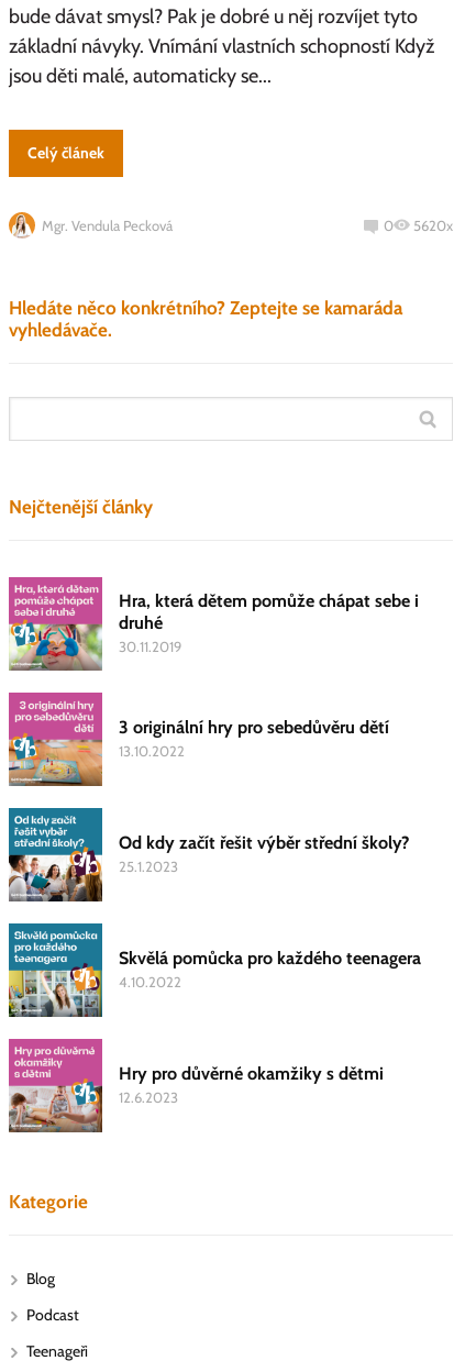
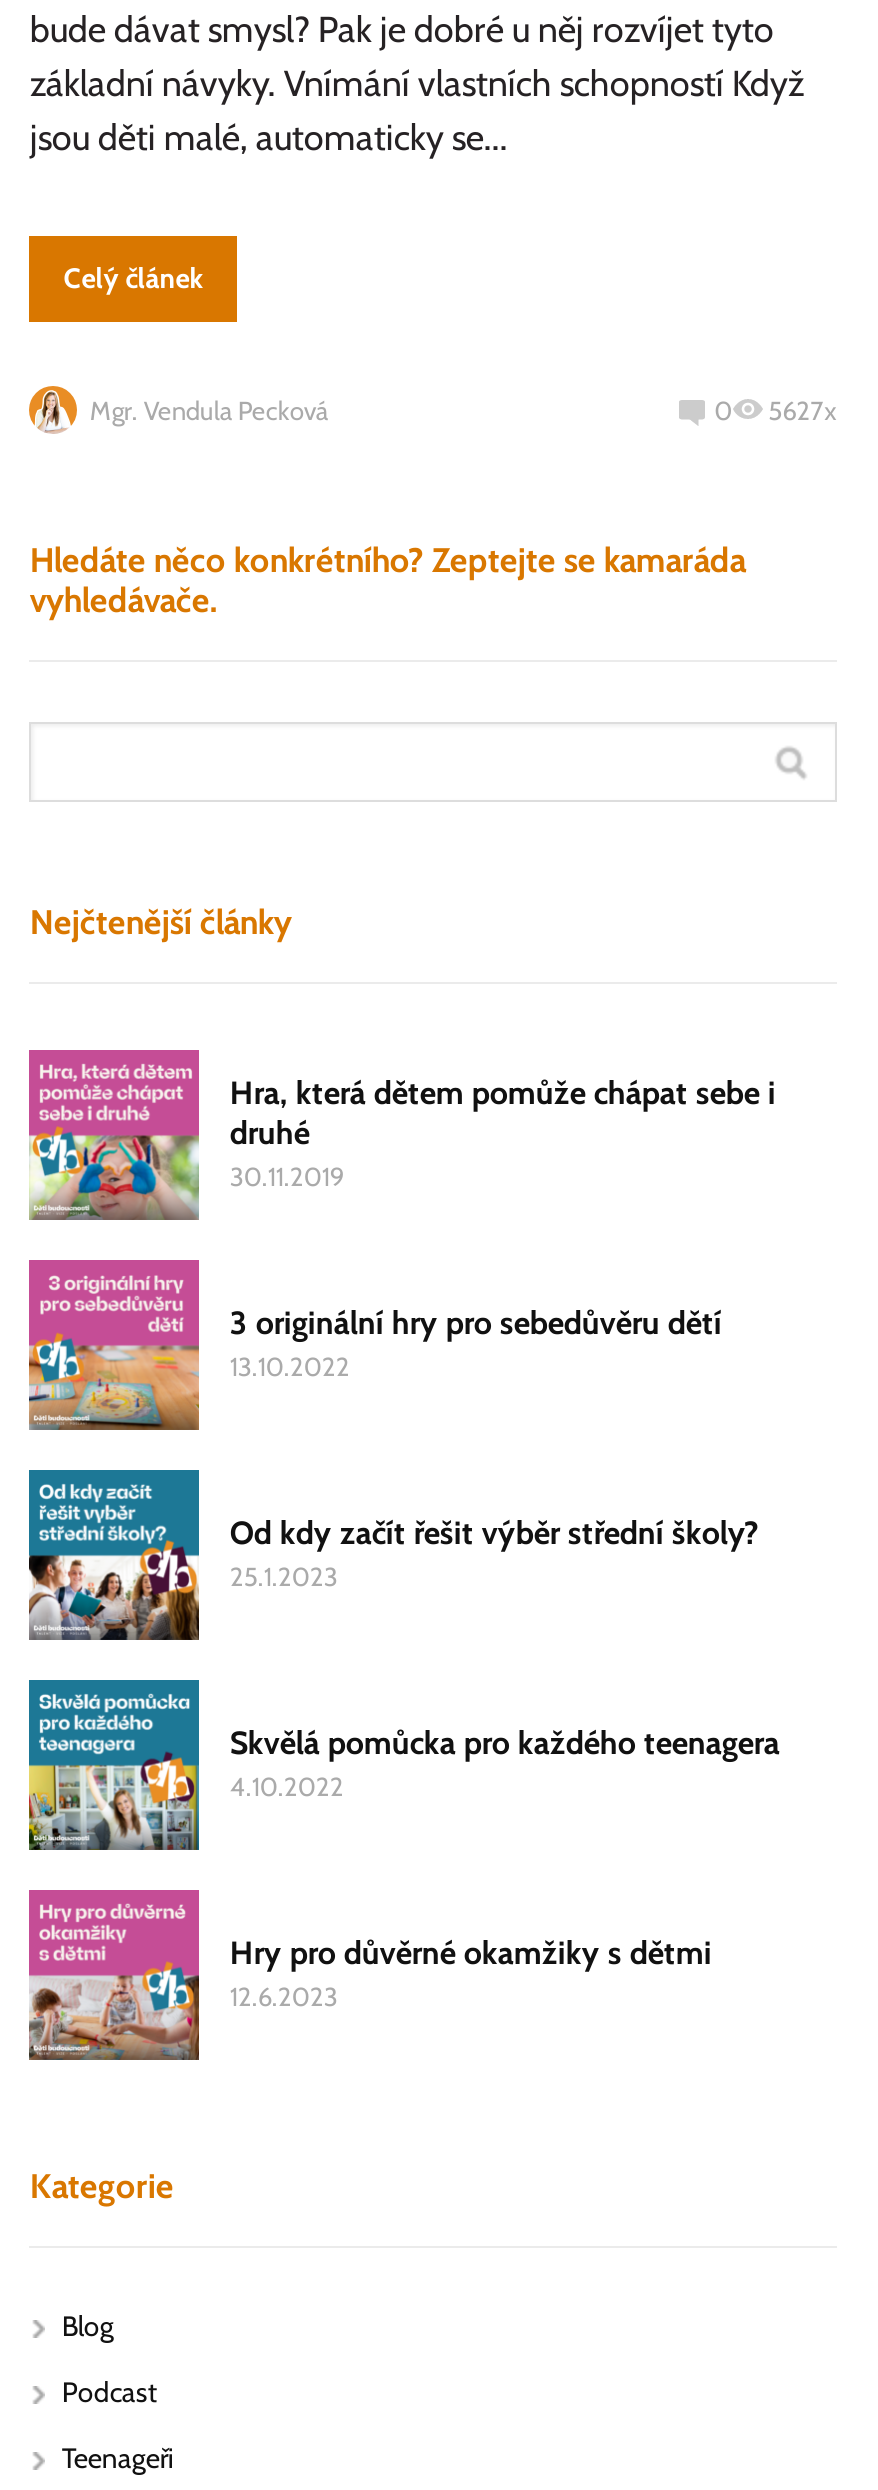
[413,216,452,234] 5620x -> [768,393,836,425] 5627x

